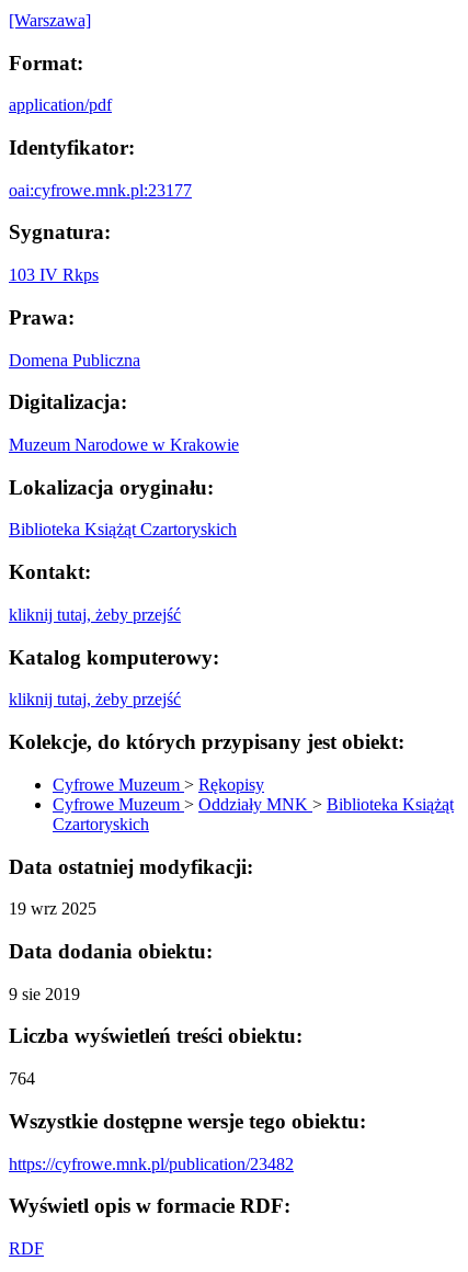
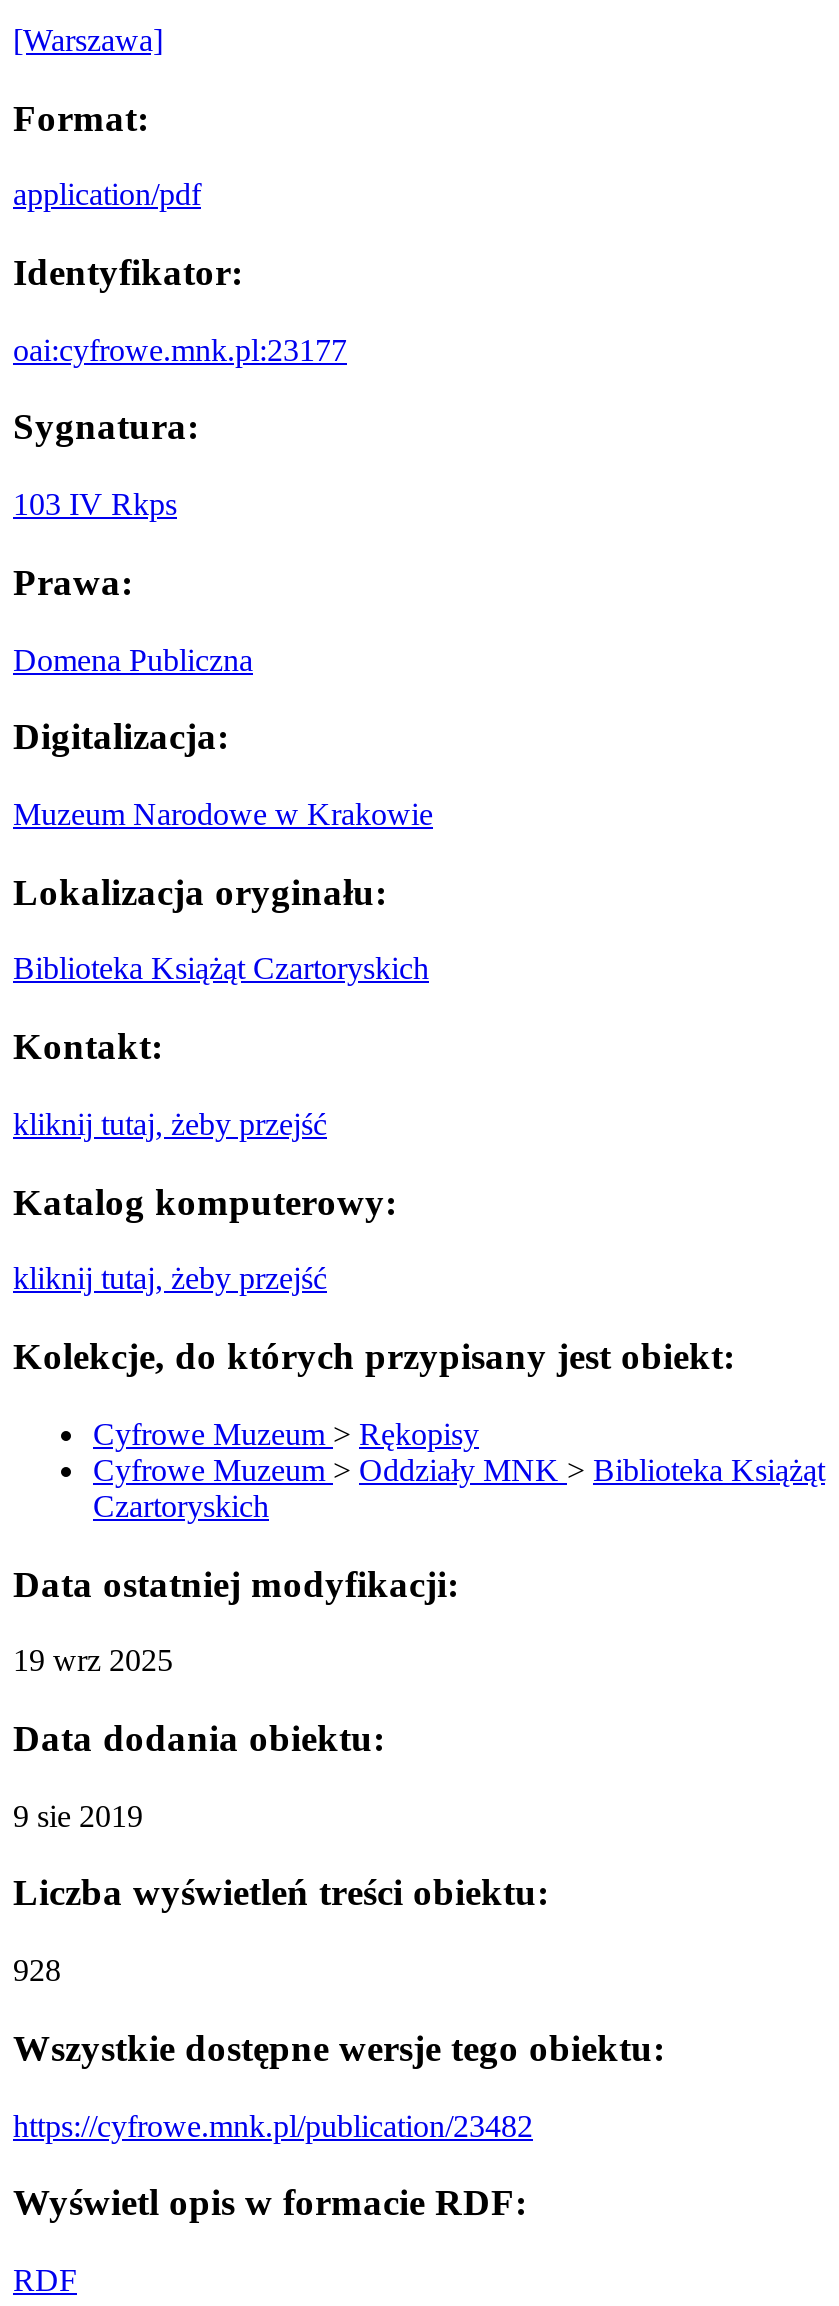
[9,1069,35,1088] 764 -> [13,1953,61,1987] 928

